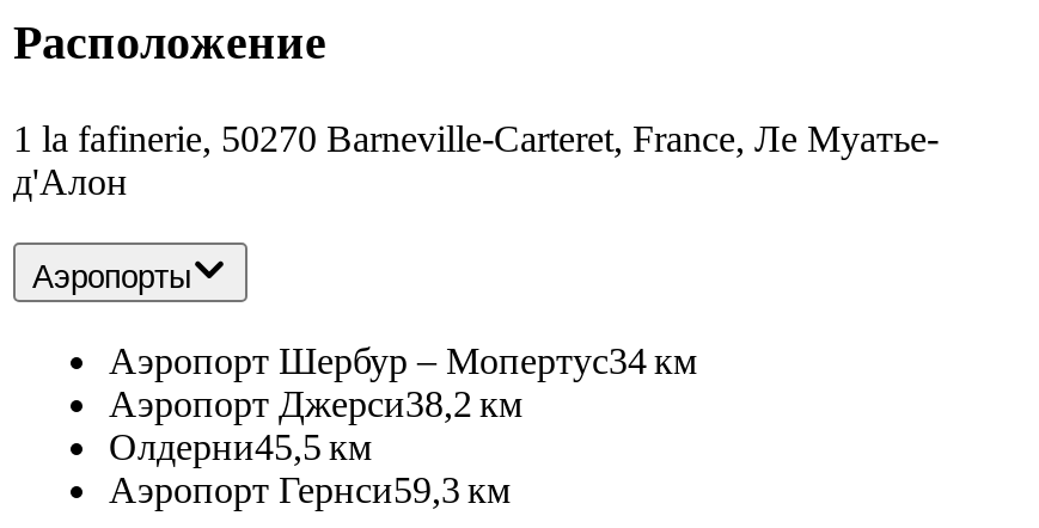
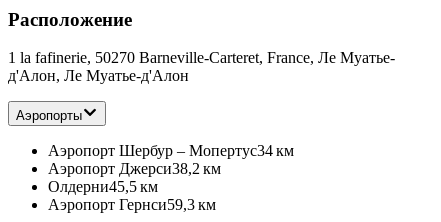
[13,162,128,203] д'Алон -> [8,67,189,84] д'Алон, Ле Муатье-д'Алон

